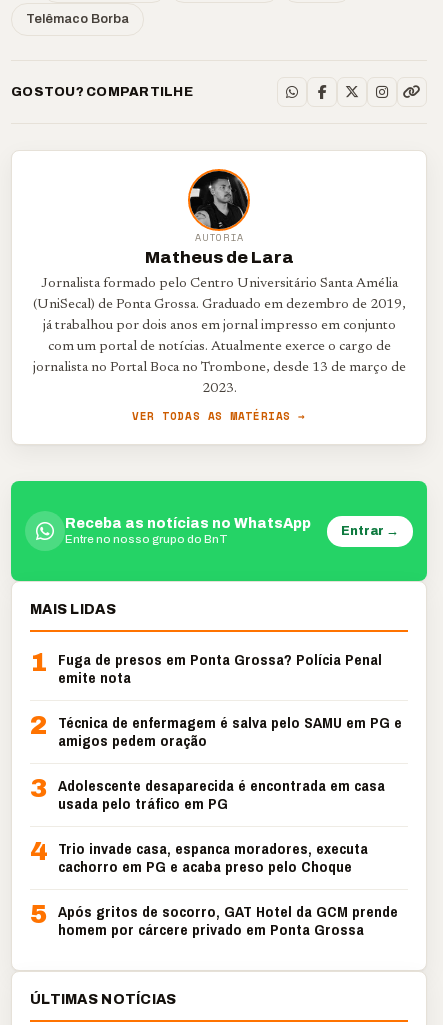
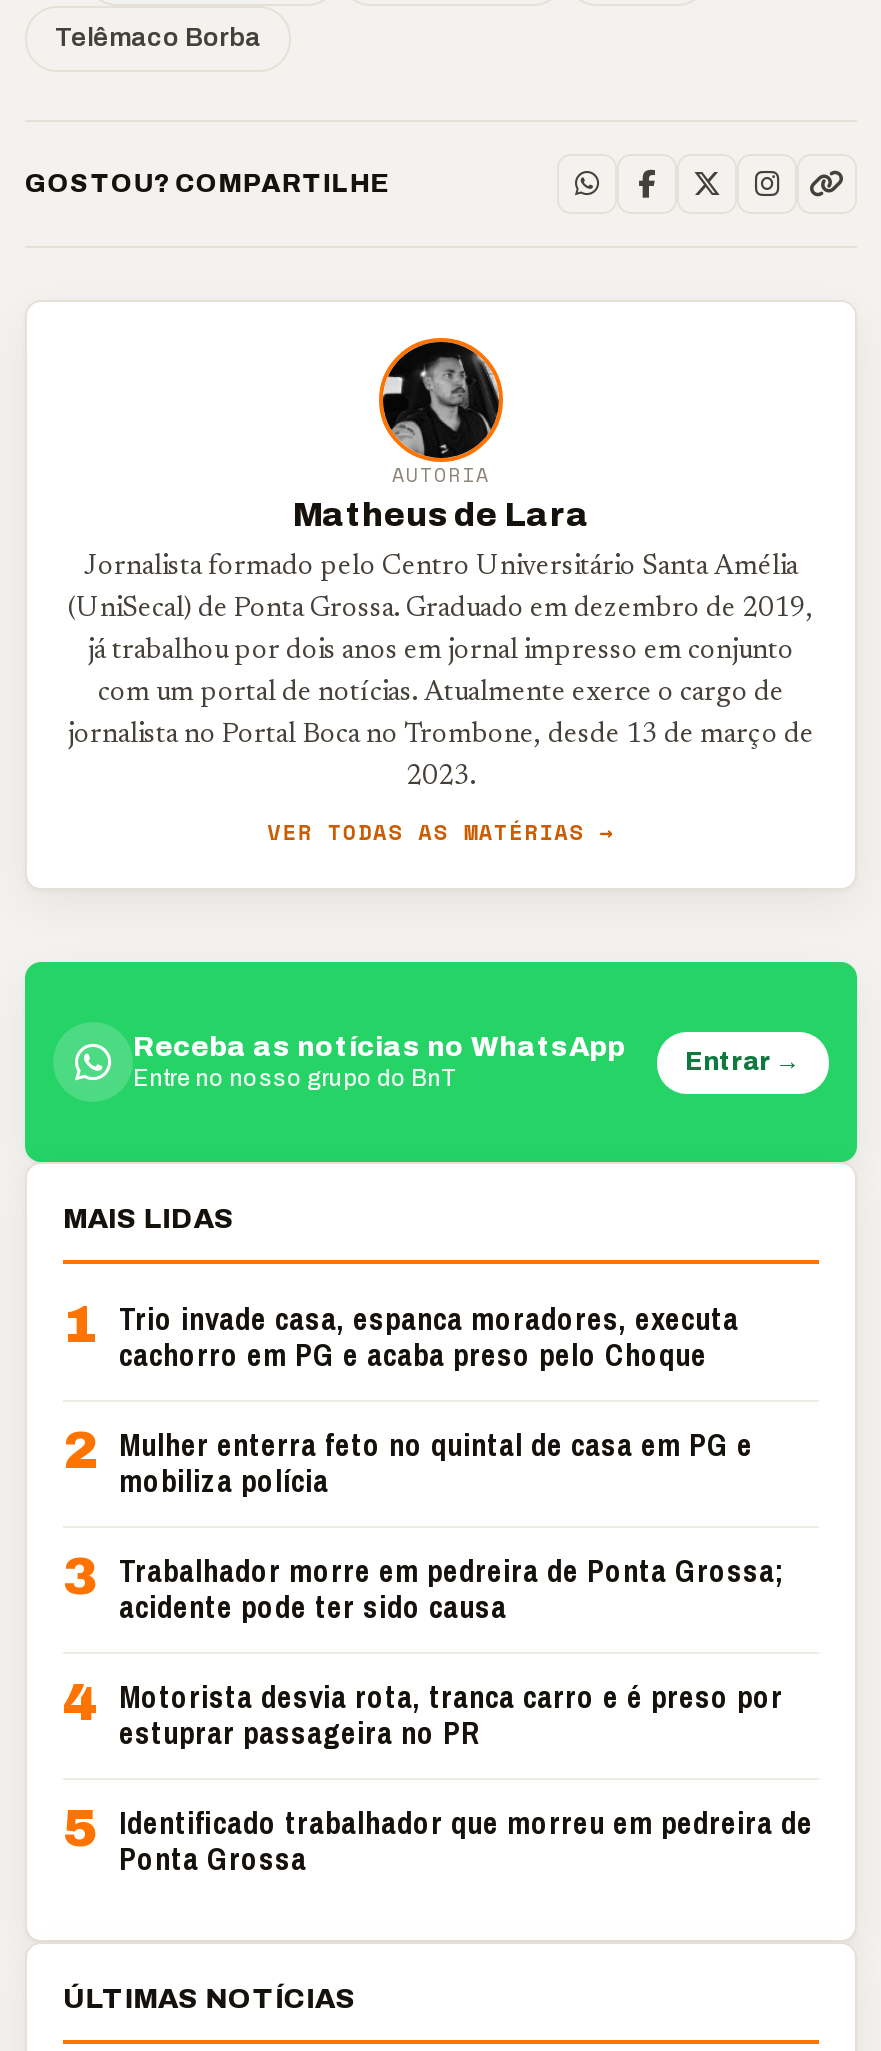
[30,648,402,865] 1 Fuga de presos em Ponta Grossa? Polícia Penal | emite nota | 2 Técnica de enfermagem é salva pelo SAMU em PG e | amigos pedem oração | 3 Adolescente desaparecida é encontrada em casa | usada pelo tráfico em PG | 4 Trio invade casa, espanca moradores, executa -> [63,1296,739,1352] 1 Trio invade casa, espanca moradores, executa
moved [58,856,352,877] -> [119,1334,707,1376]: cachorro em PG e acaba preso pelo Choque
[30,900,398,940] 5 Após gritos de socorro, GAT Hotel da GCM prende | homem por cárcere privado em Ponta Grossa -> [63,1422,813,1880] 2 Mulher enterra feto no quintal de casa em PG e | mobiliza polícia | 3 Trabalhador morre em pedreira de Ponta Grossa; | acidente pode ter sido causa | 4 Motorista desvia rota, tranca carro e é preso por | estuprar passageira no PR | 5 Identificado trabalhador que morreu em pedreira de | Ponta Grossa

